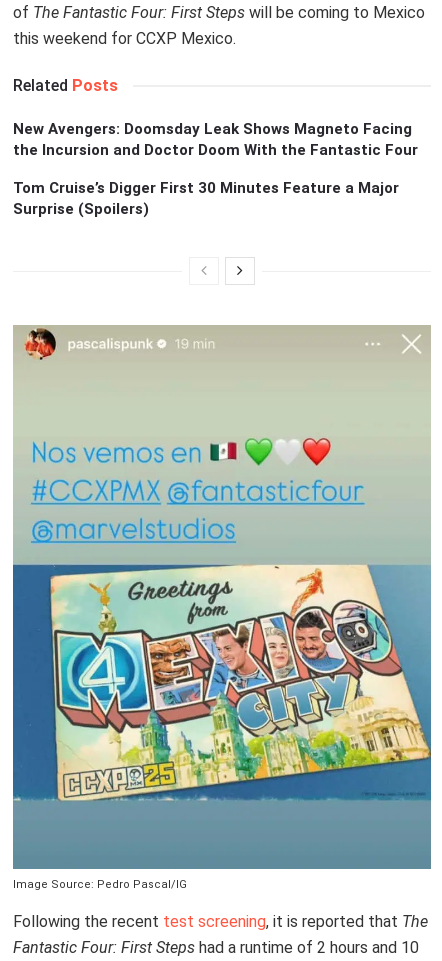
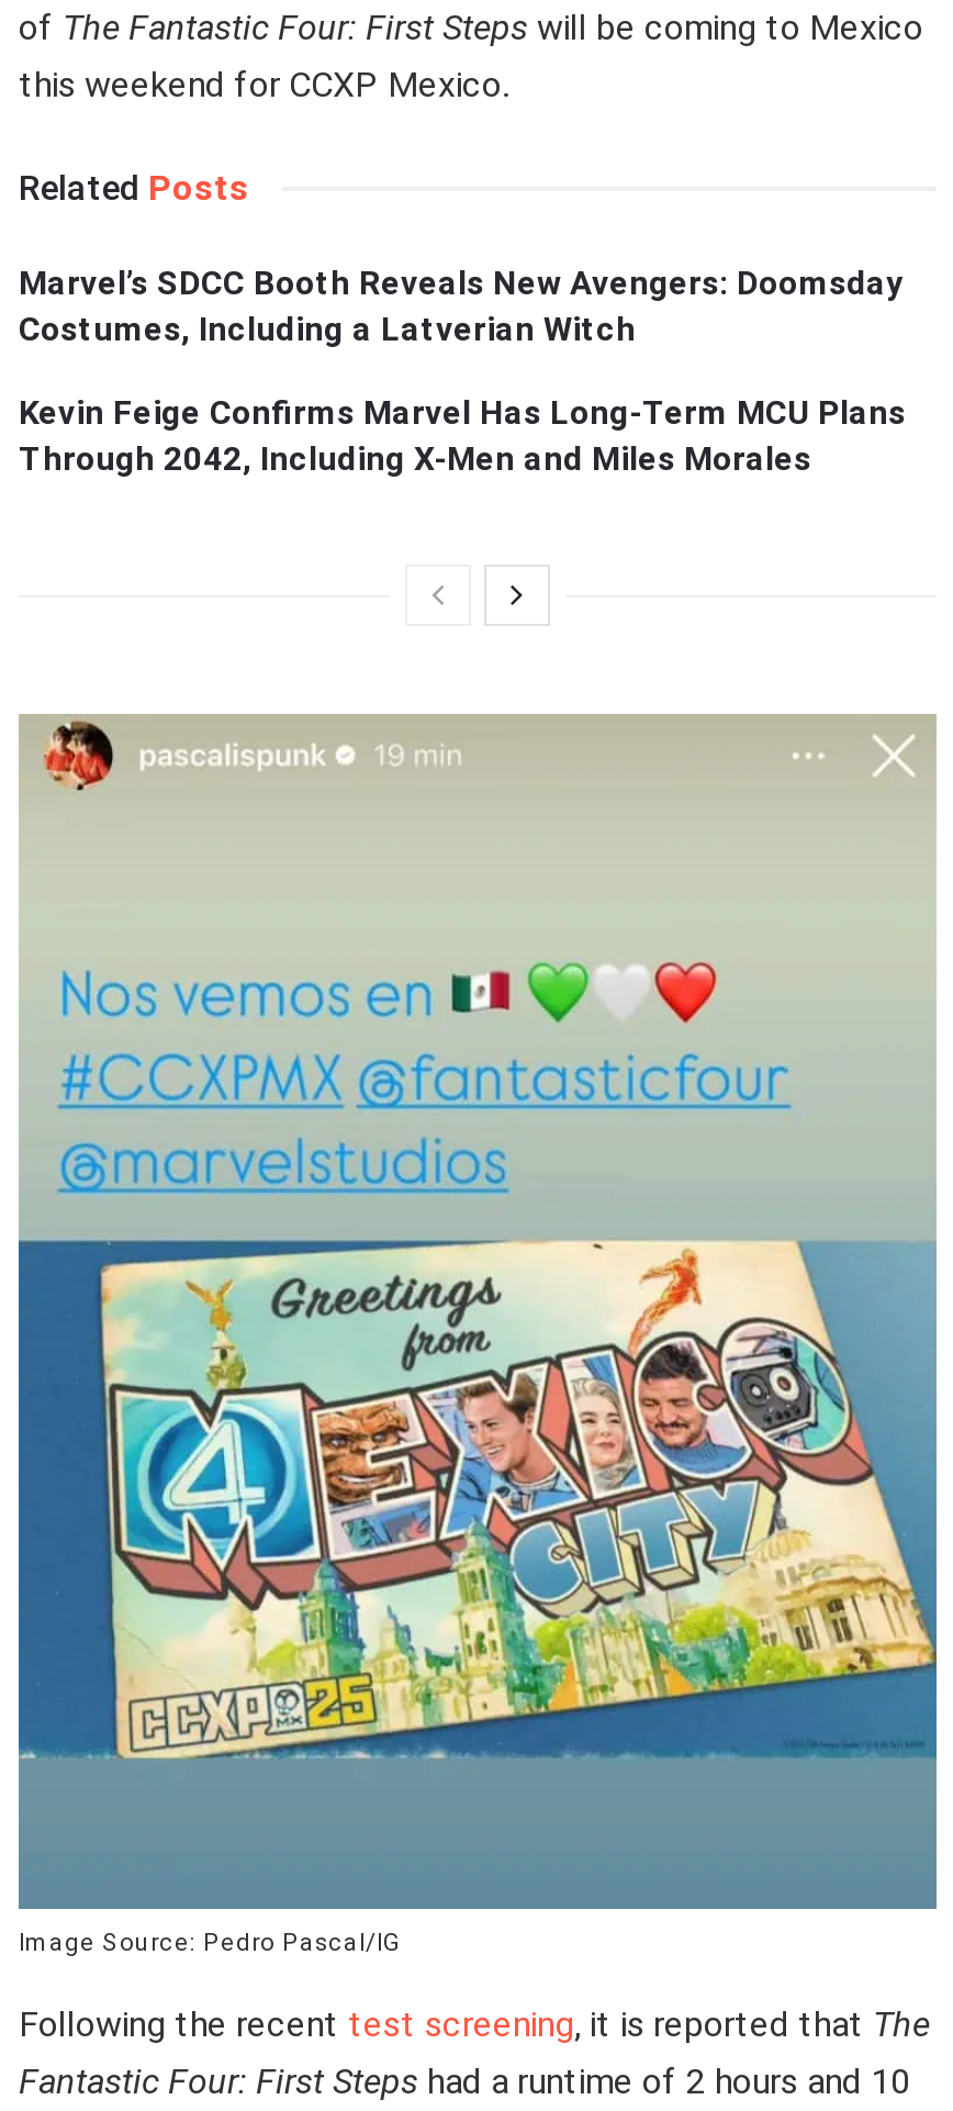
[13,120,418,159] New Avengers: Doomsday Leak Shows Magneto Facing | the Incursion and Doctor Doom With the Fantastic Four -> [19,265,904,350] Marvel’s SDCC Booth Reveals New Avengers: Doomsday | Costumes, Including a Latverian Witch
[13,179,399,218] Tom Cruise’s Digger First 30 Minutes Feature a Major | Surprise (Spoilers) -> [19,394,906,480] Kevin Feige Confirms Marvel Has Long-Term MCU Plans | Through 2042, Including X-Men and Miles Morales

